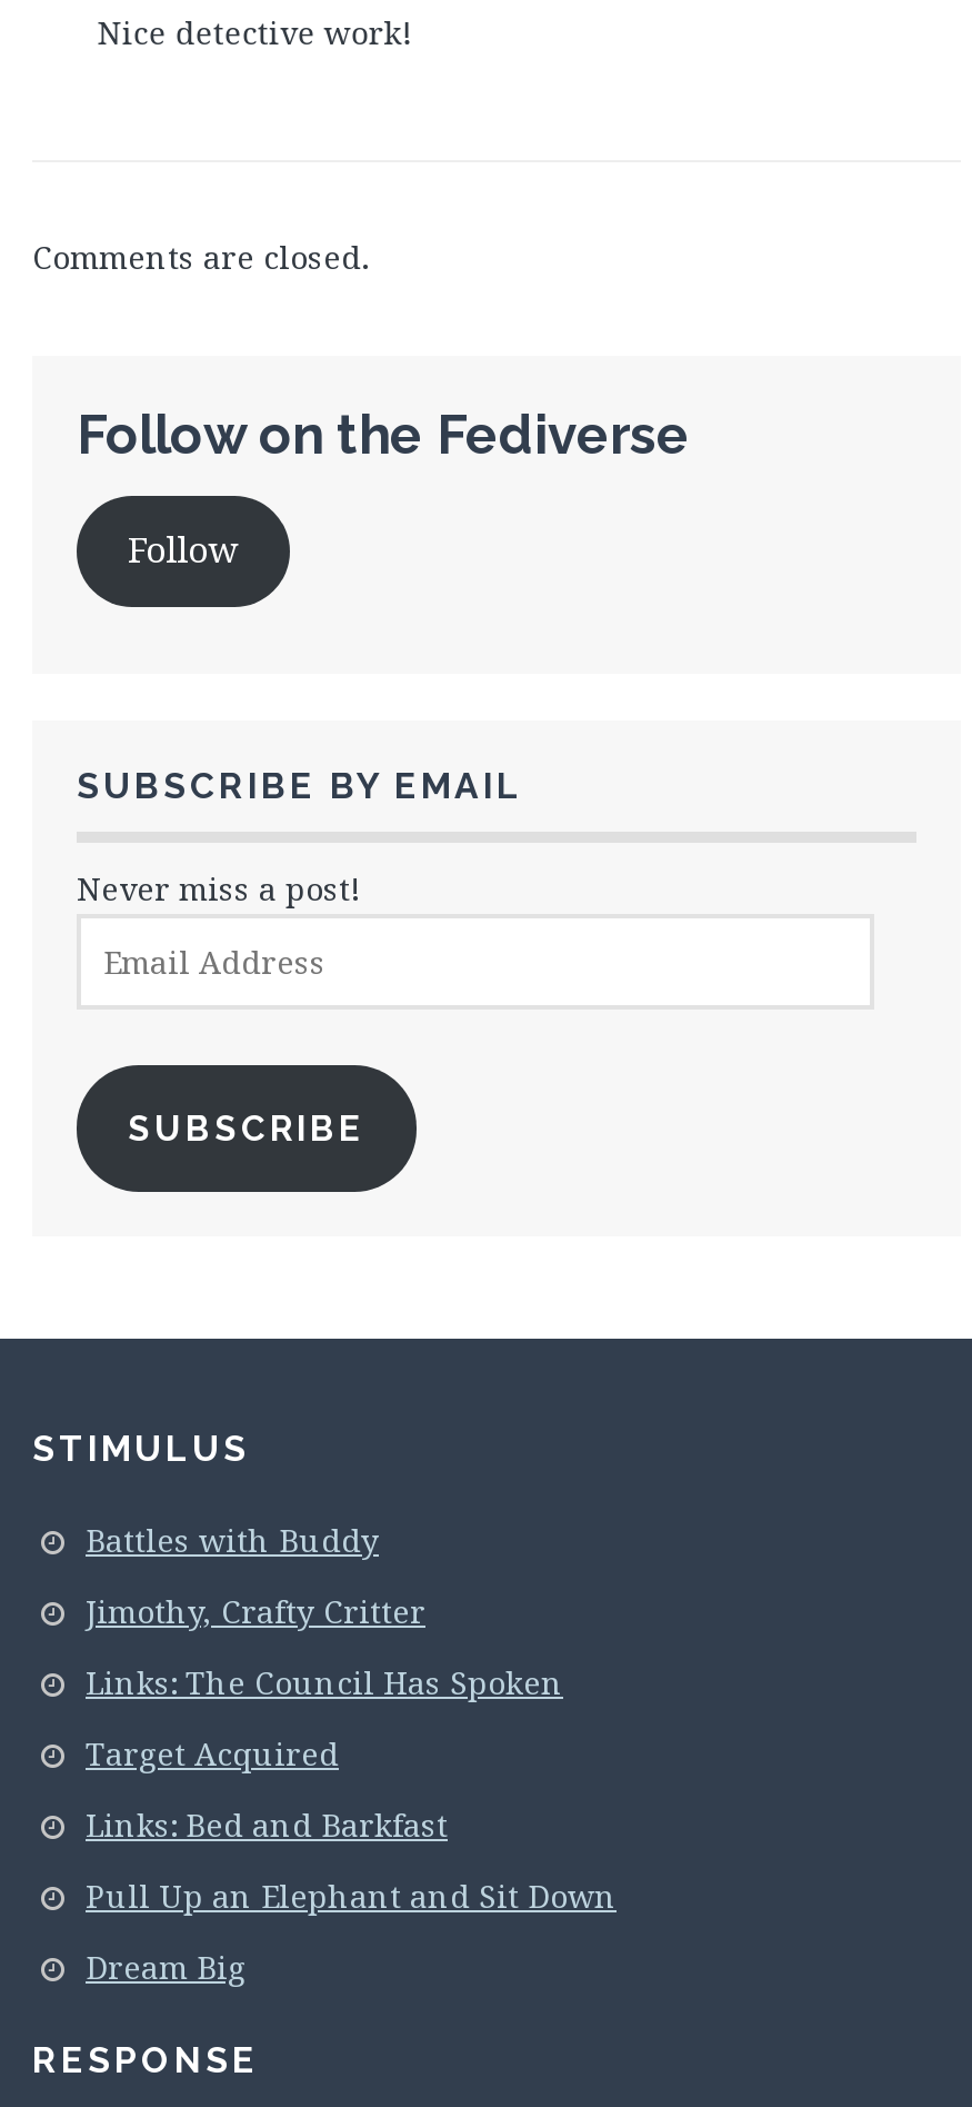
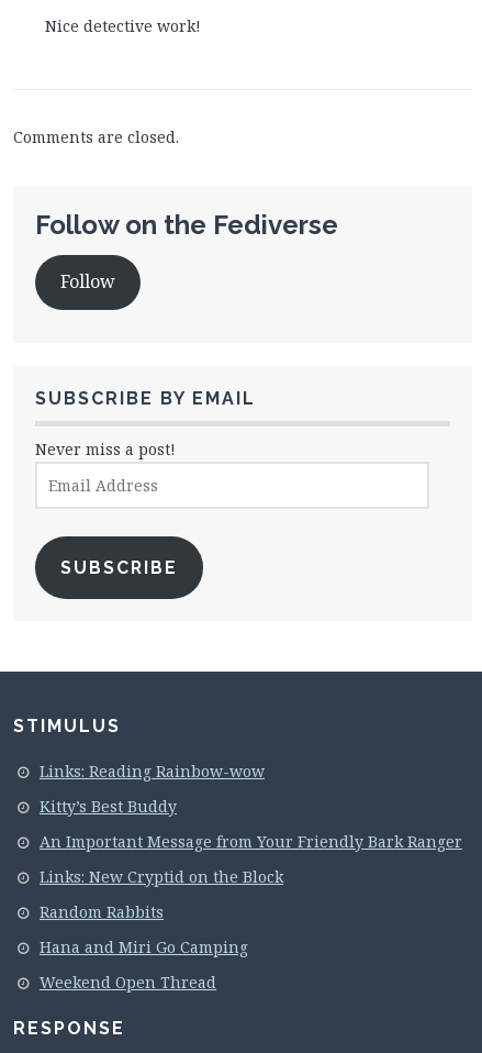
[86,1519,379,1561] Battles with Buddy -> [40,761,265,782] Links: Reading Rainbow-wow
[86,1590,425,1632] Jimothy, Crafty Critter -> [40,796,177,817] Kitty’s Best Buddy
[86,1661,563,1703] Links: The Council Has Spoken -> [40,831,462,852] An Important Message from Your Friendly Bark Ranger
[86,1732,339,1775] Target Acquired -> [40,866,283,887] Links: New Cryptid on the Block
[86,1803,448,1846] Links: Bed and Barkfast -> [40,901,164,922] Random Rabbits
[86,1875,617,1917] Pull Up an Elephant and Sit Down -> [40,936,248,957] Hana and Miri Go Camping
[86,1946,245,1988] Dream Big -> [40,972,216,993] Weekend Open Thread

